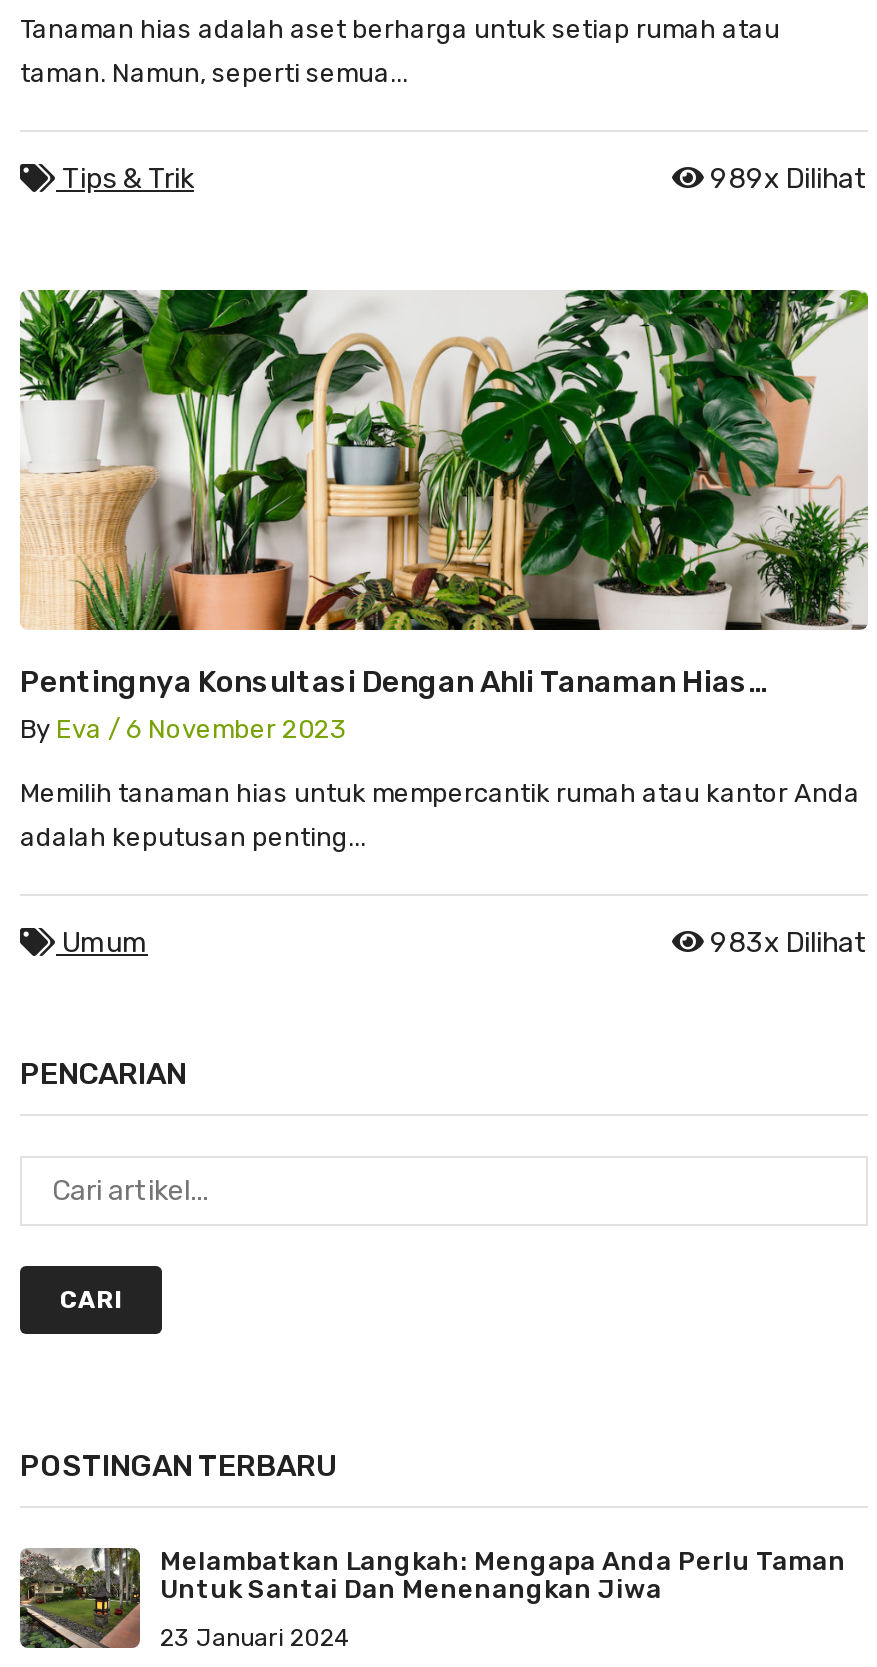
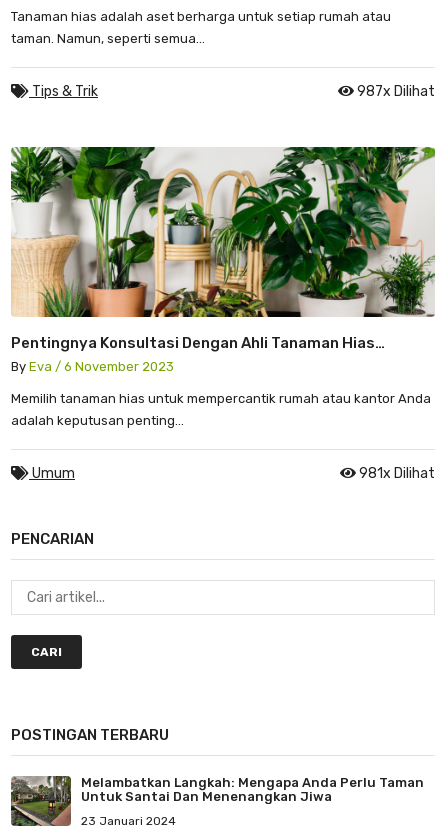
[710,162,868,196] 989x Dilihat -> [357,83,435,100] 987x Dilihat
[710,926,868,960] 983x Dilihat -> [359,465,435,482] 981x Dilihat

